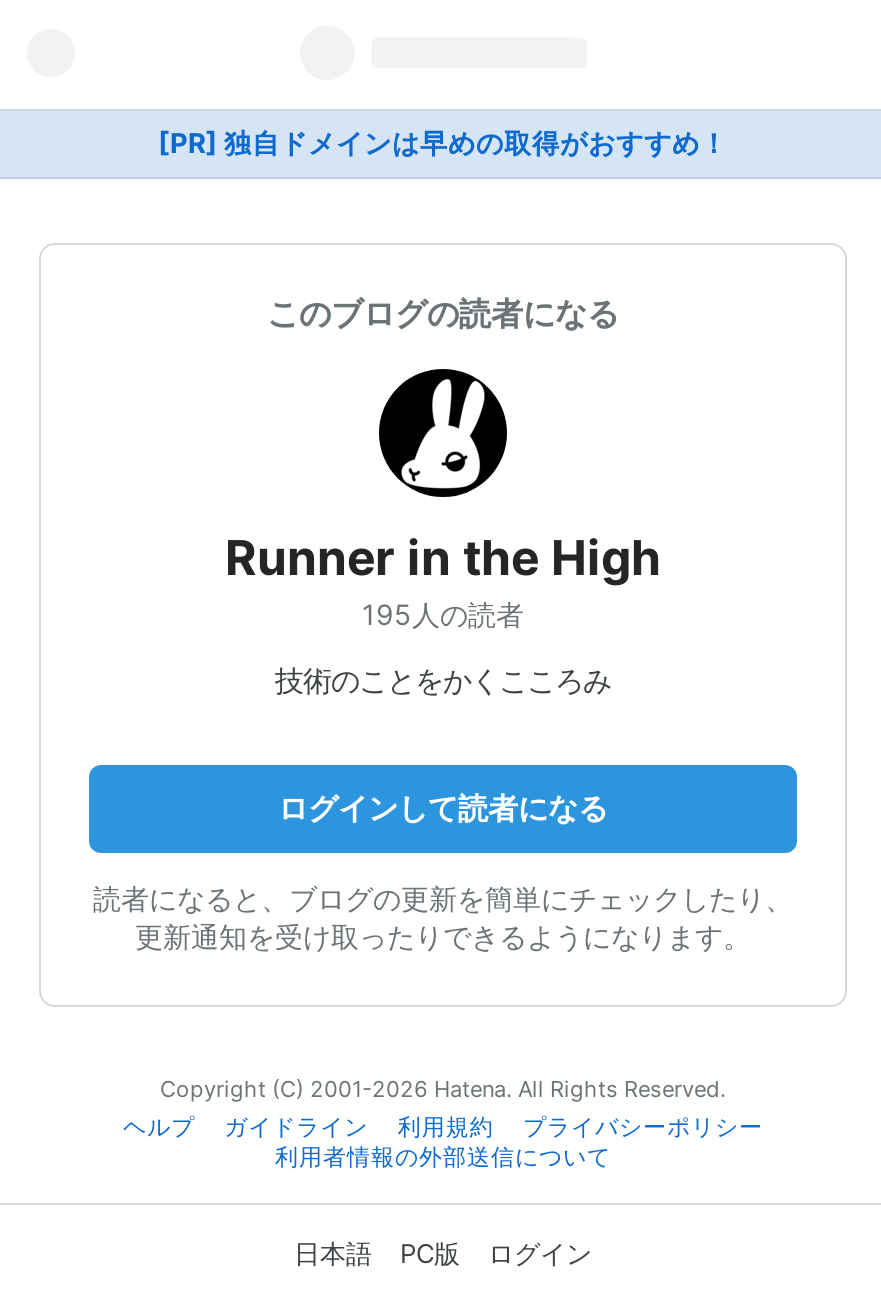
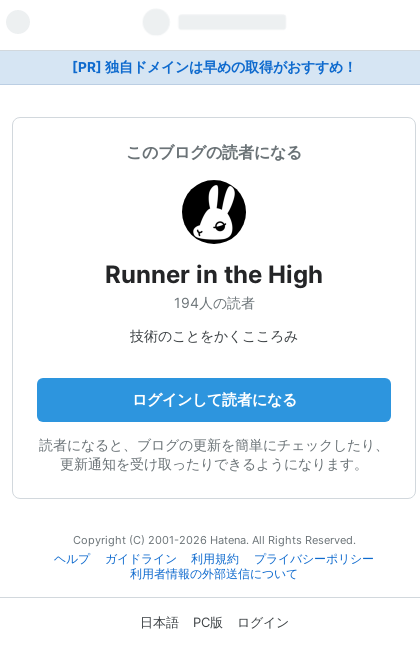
[362,596,524,630] 195人の読者 -> [173,293,254,310] 194人の読者

